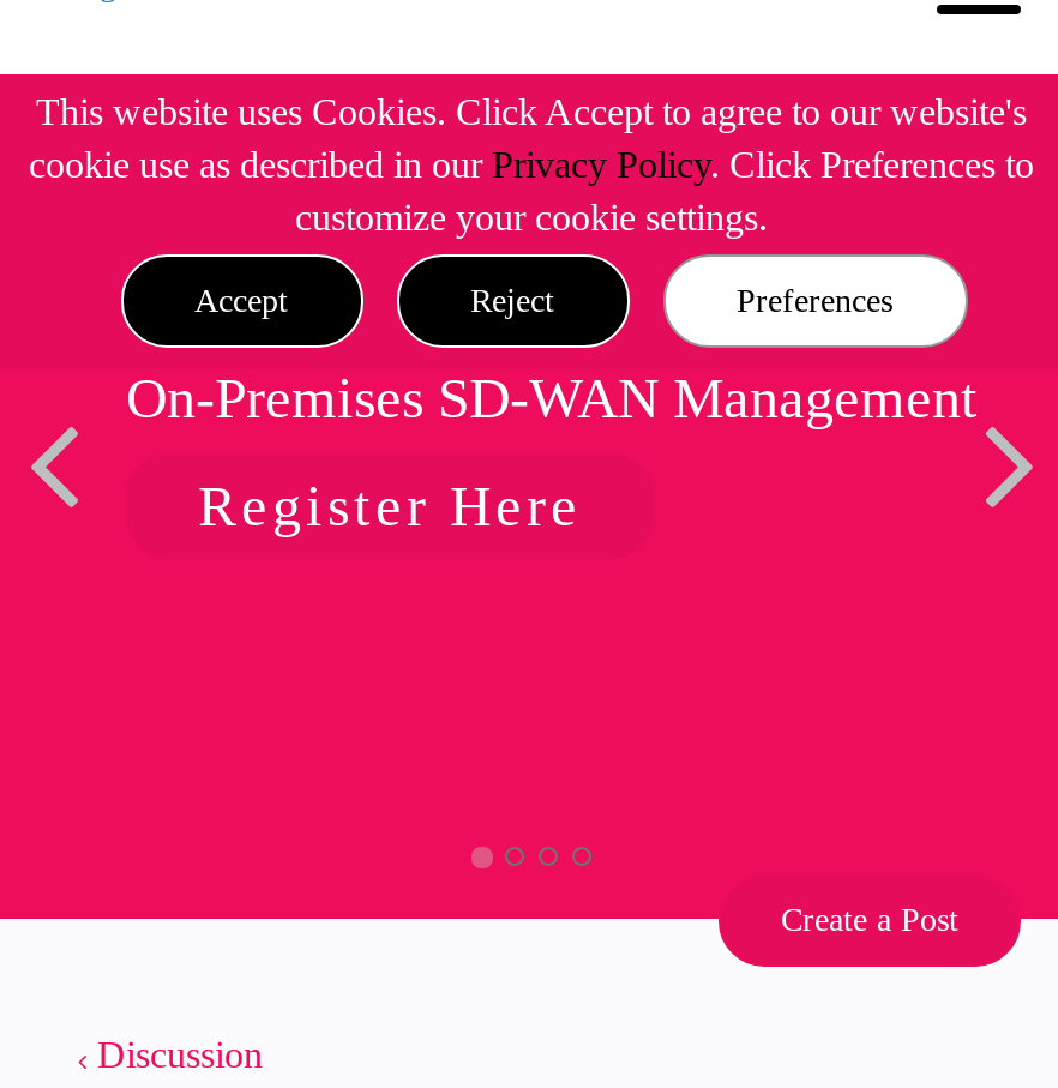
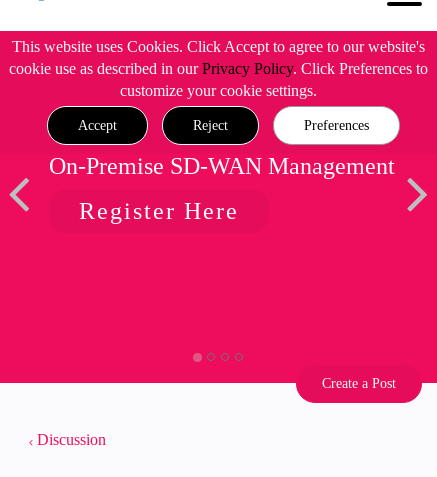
[126,367,978,429] On-Premises SD-WAN Management -> [49,153,395,179] On-Premise SD-WAN Management

